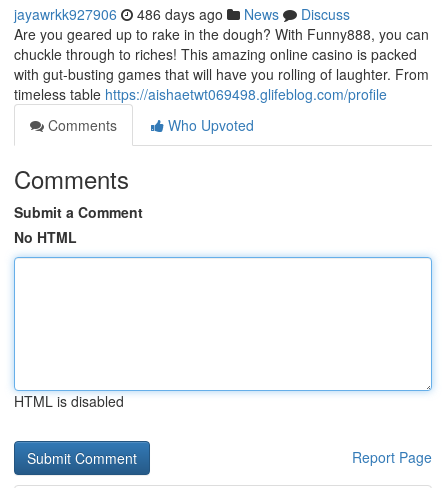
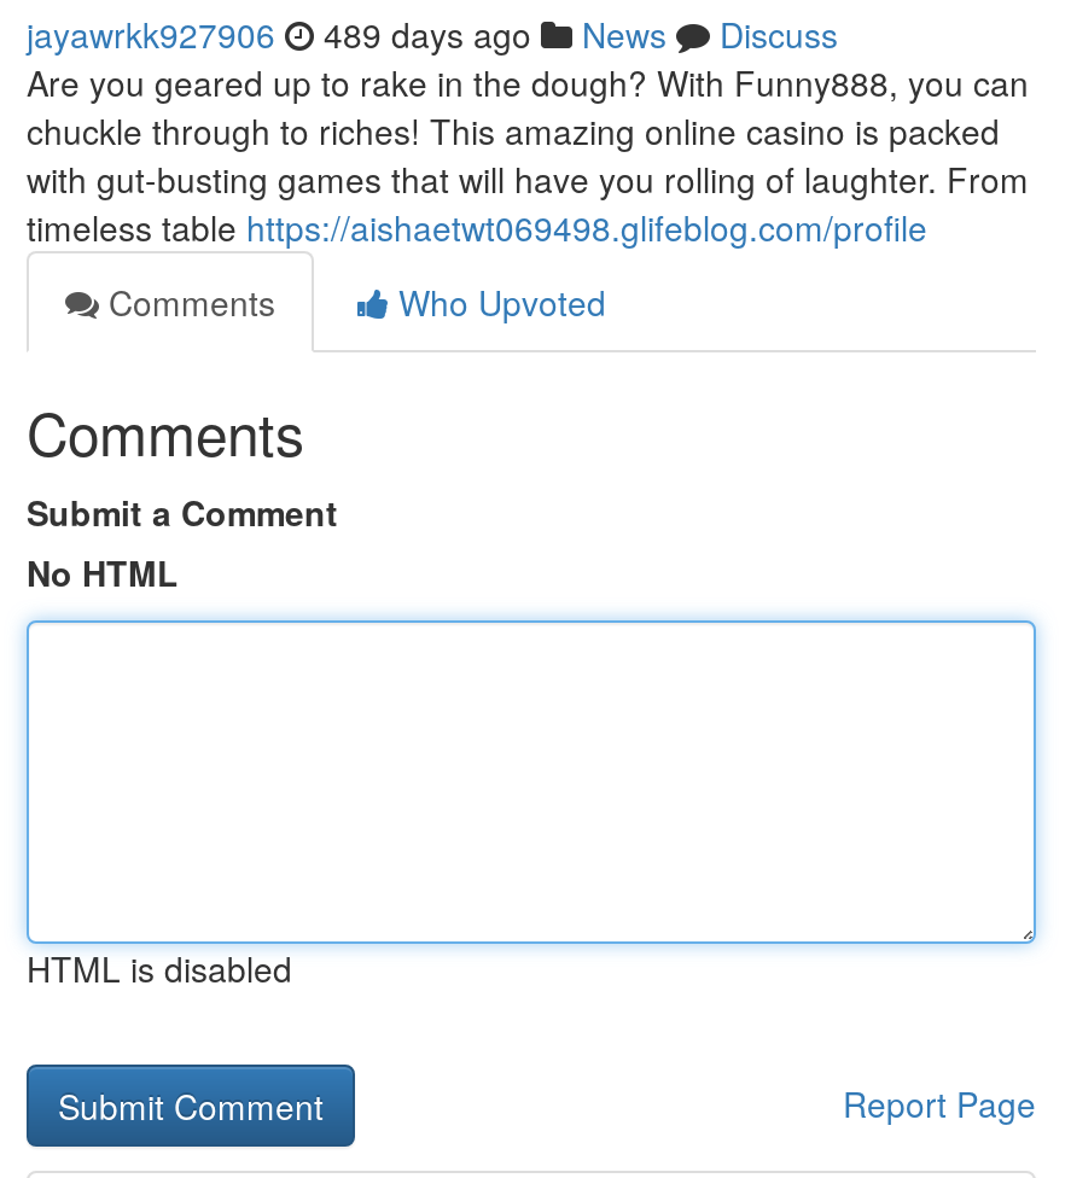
[14,4,350,24] jayawrkk927906 486 days ago News Discuss -> [27,10,838,58] jayawrkk927906 489 days ago News Discuss

